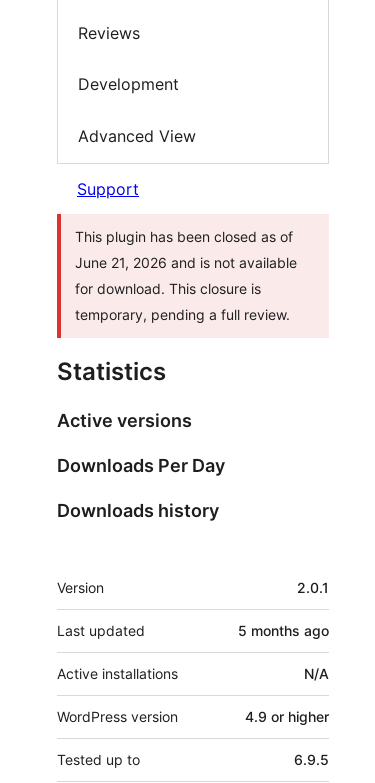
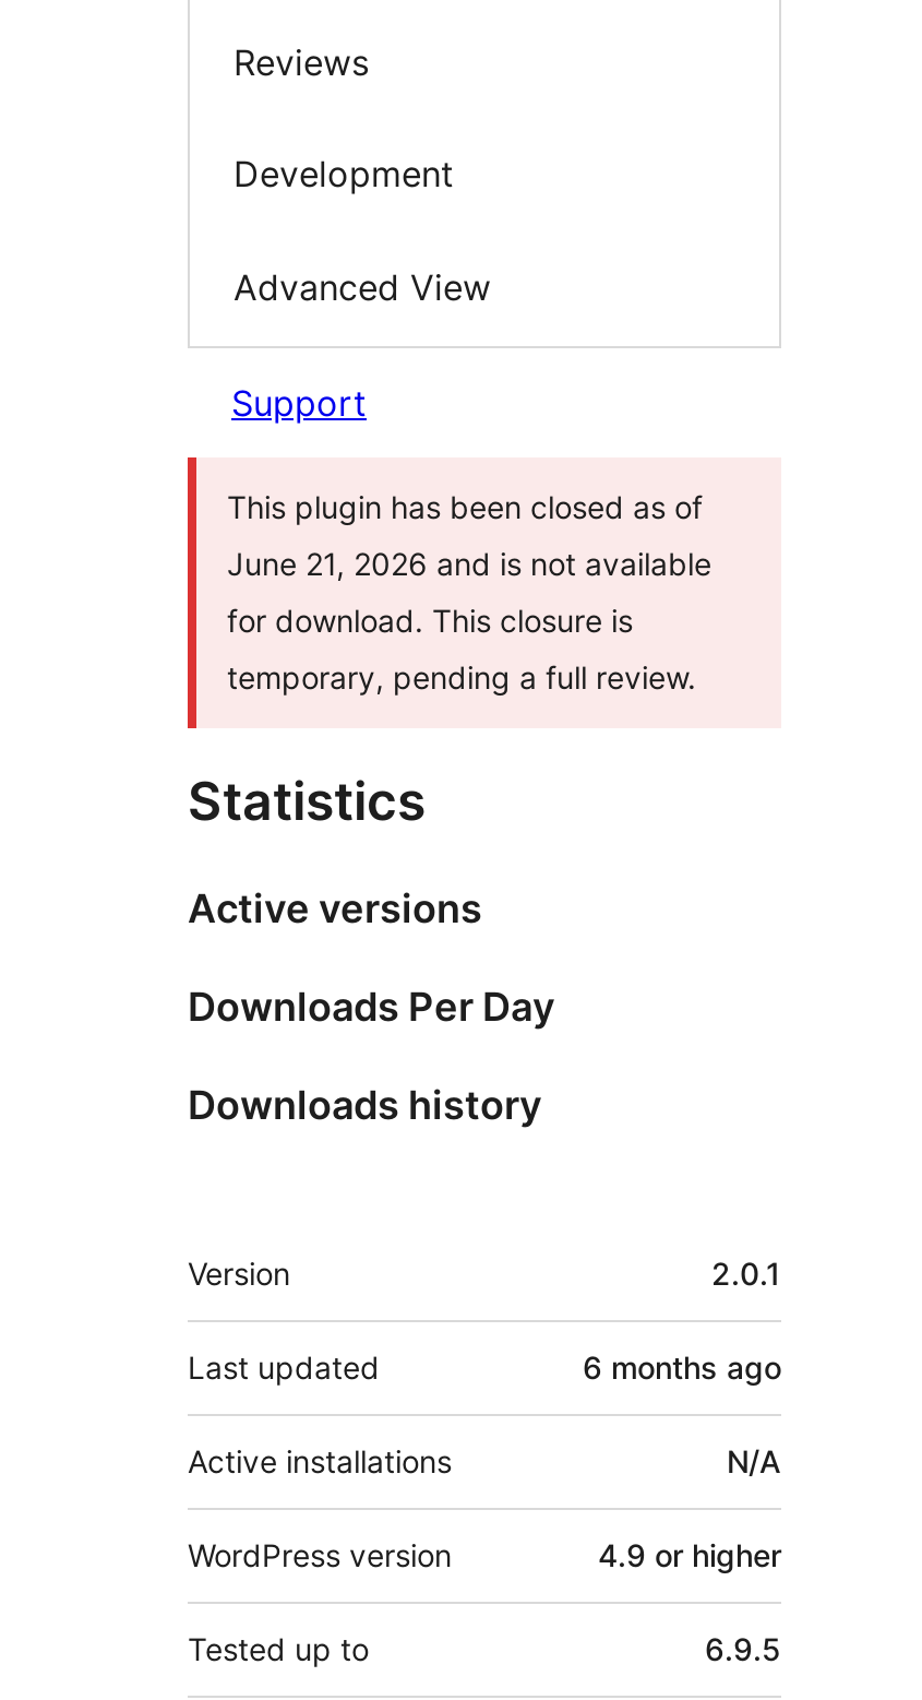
[238,622,329,639] 5 months ago -> [583,1349,781,1386] 6 months ago

